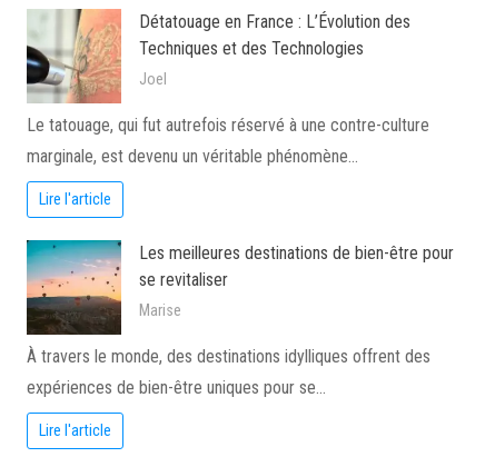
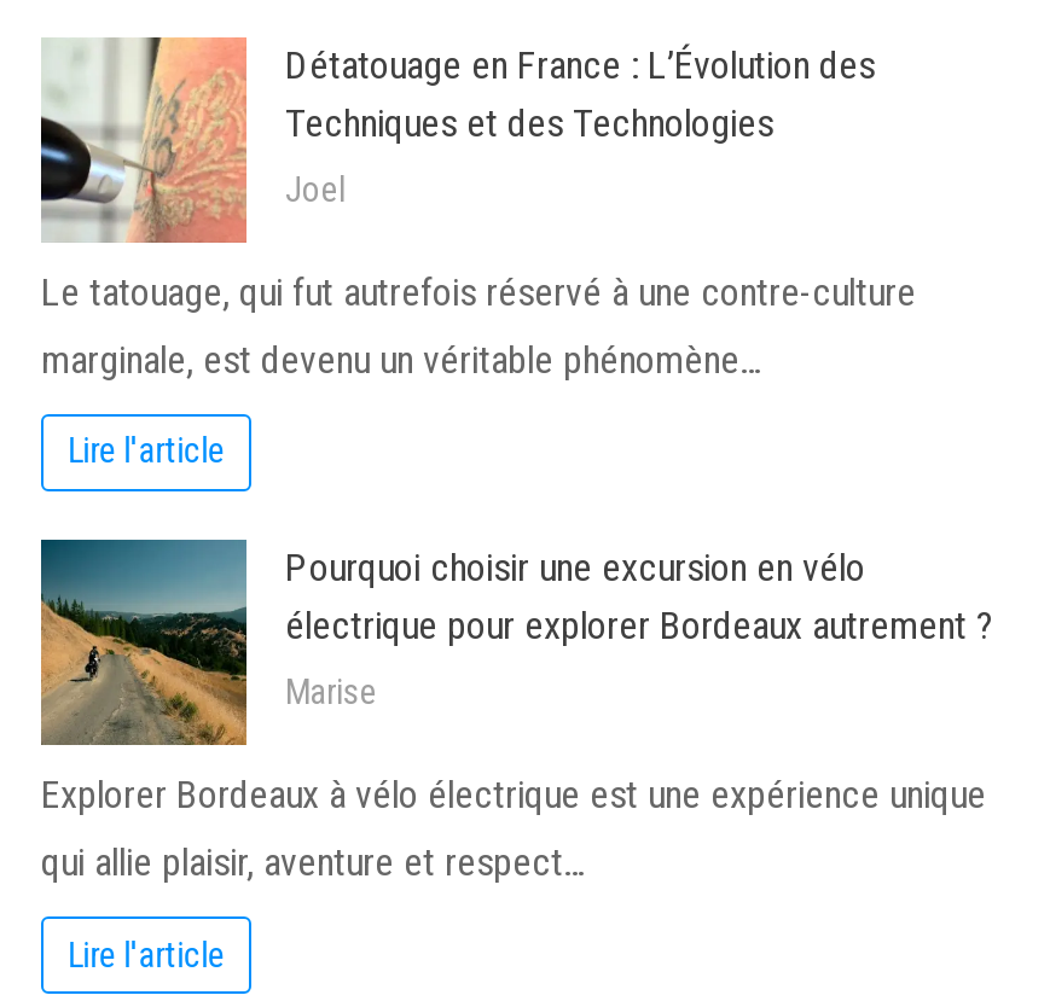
[26,239,430,367] [image] | À travers le monde, des destinations idylliques offrent des -> [39,536,986,817] [image] | Explorer Bordeaux à vélo électrique est une expérience unique
[139,242,454,290] Les meilleures destinations de bien-être pour | se revitaliser -> [285,545,993,649] Pourquoi choisir une excursion en vélo | électrique pour explorer Bordeaux autrement ?
[27,377,326,398] expériences de bien-être uniques pour se… -> [41,838,585,884] qui allie plaisir, aventure et respect…

